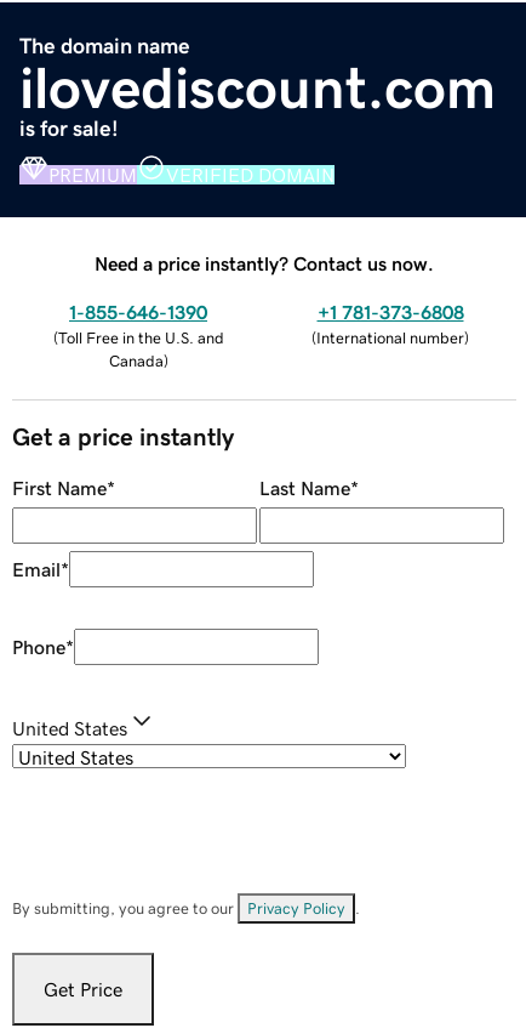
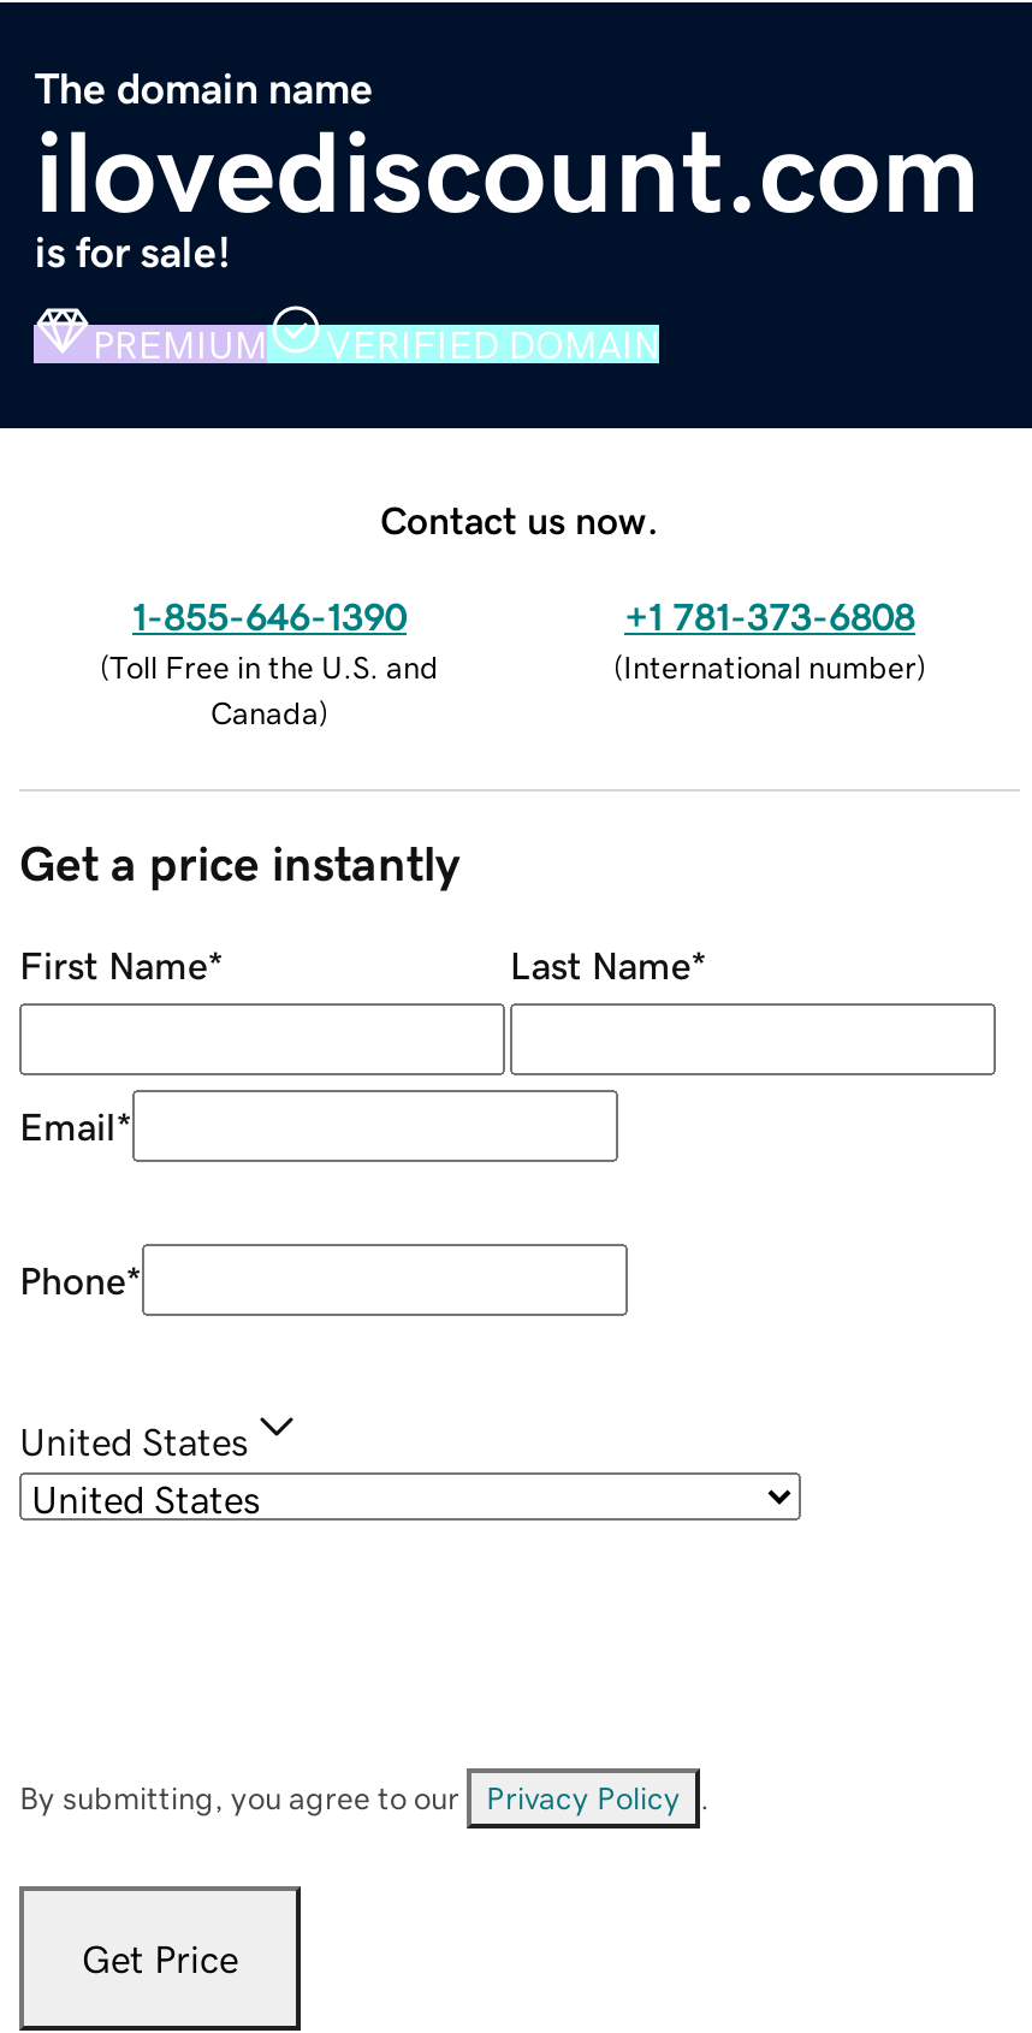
[95,253,434,273] Need a price instantly? Contact us now. -> [380,499,659,538] Contact us now.

